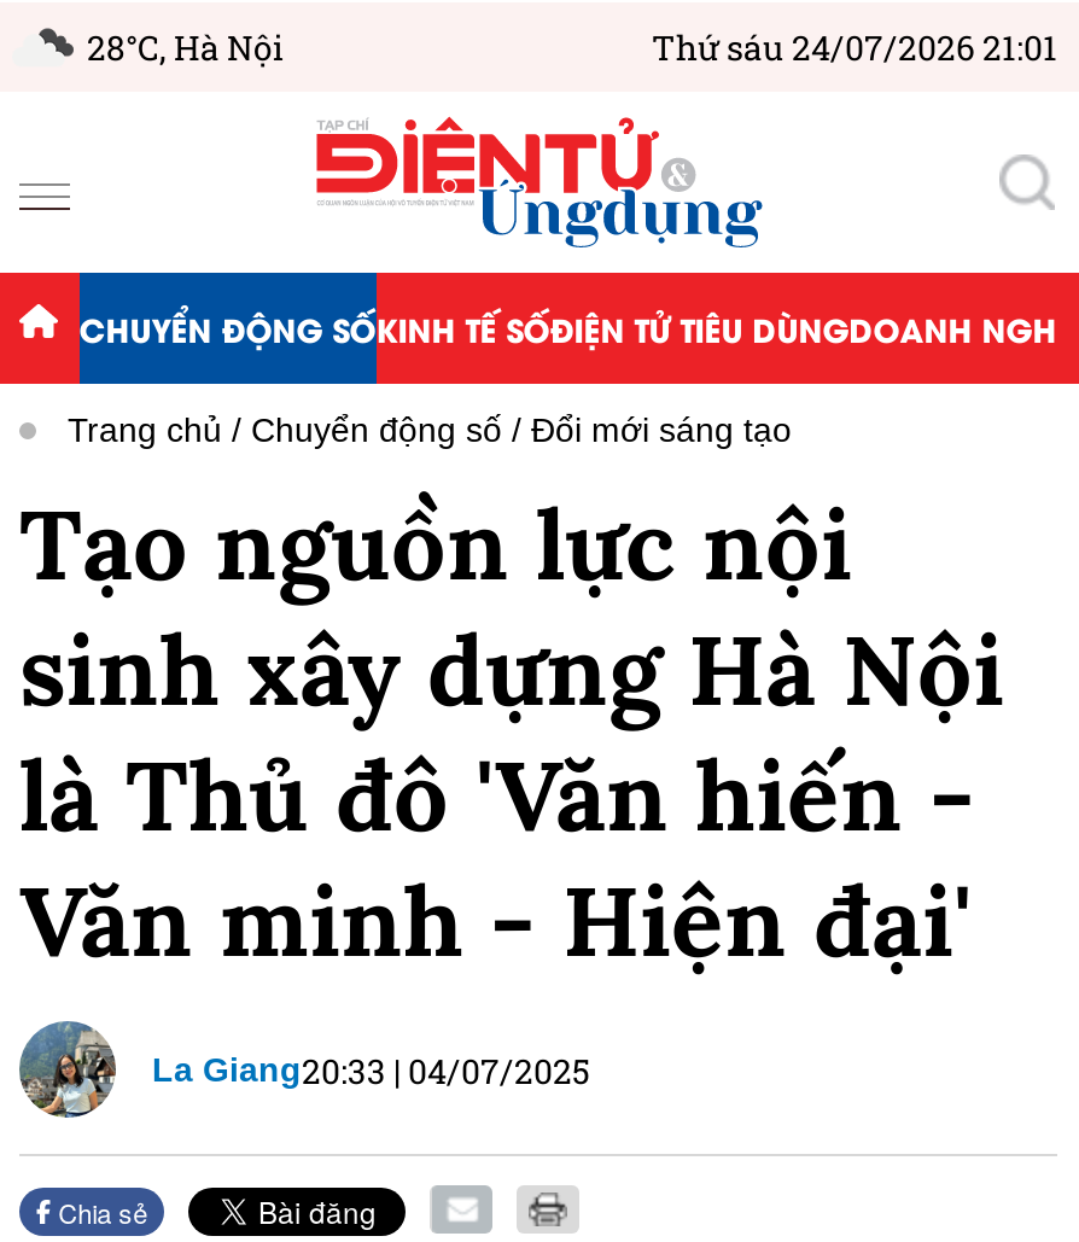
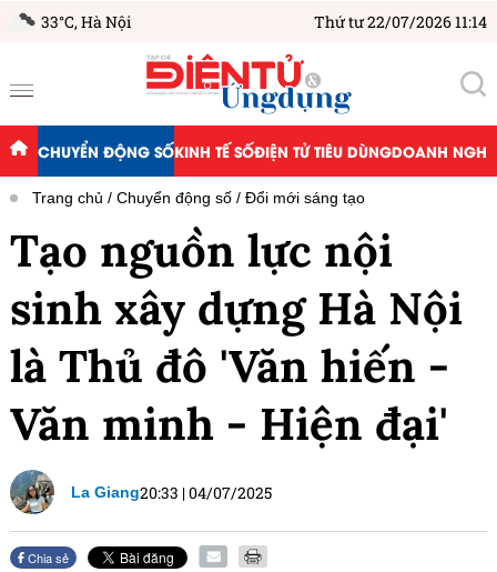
[87,24,282,70] 28°C, Hà Nội -> [41,11,131,32] 33°C, Hà Nội
[652,24,1057,70] Thứ sáu 24/07/2026 21:01 -> [314,11,487,32] Thứ tư 22/07/2026 11:14

